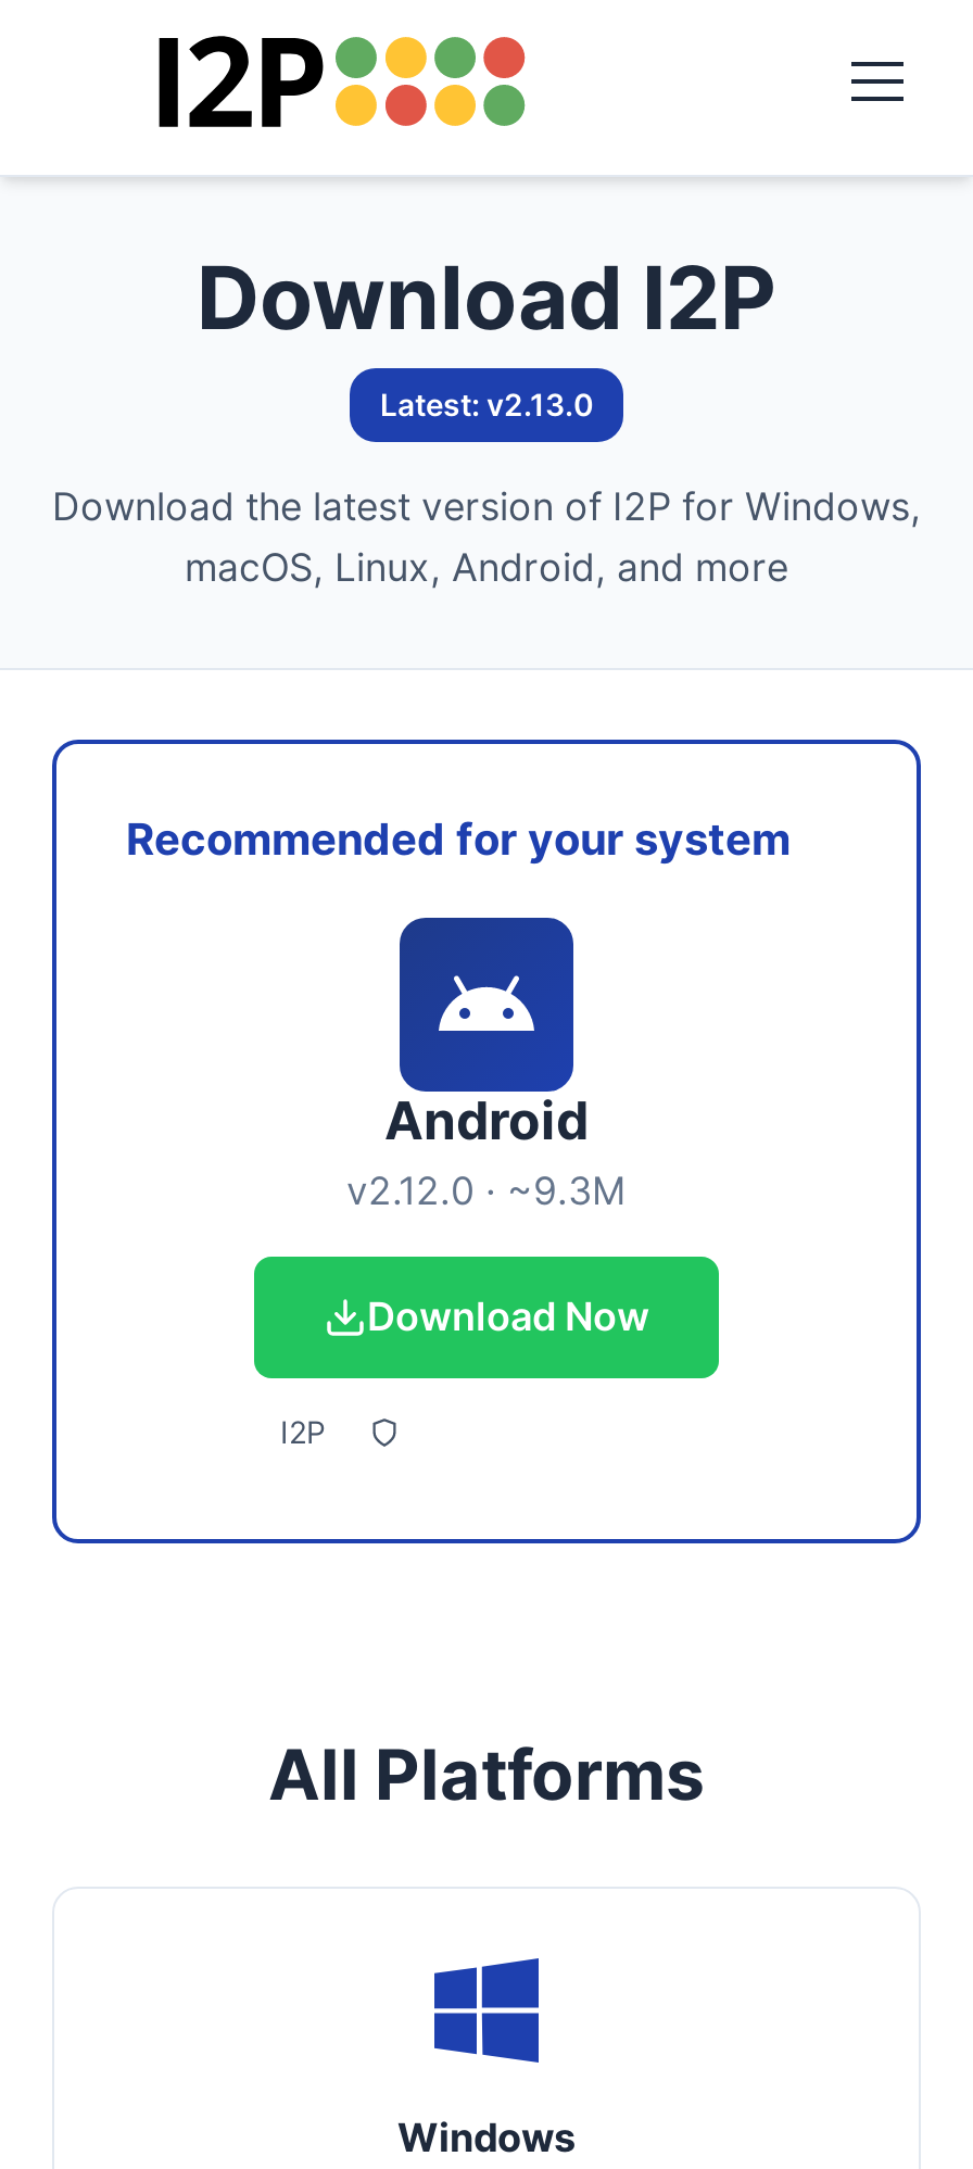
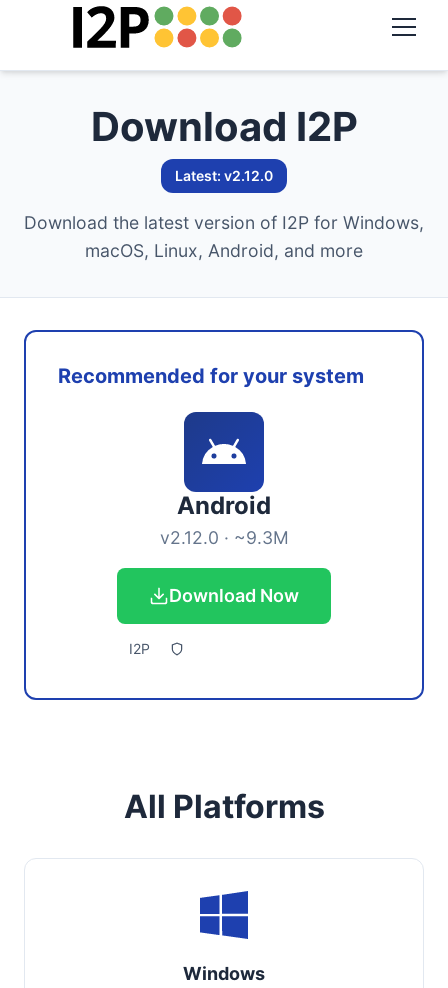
[380,386,593,423] Latest: v2.13.0 -> [175,167,273,184] Latest: v2.12.0

